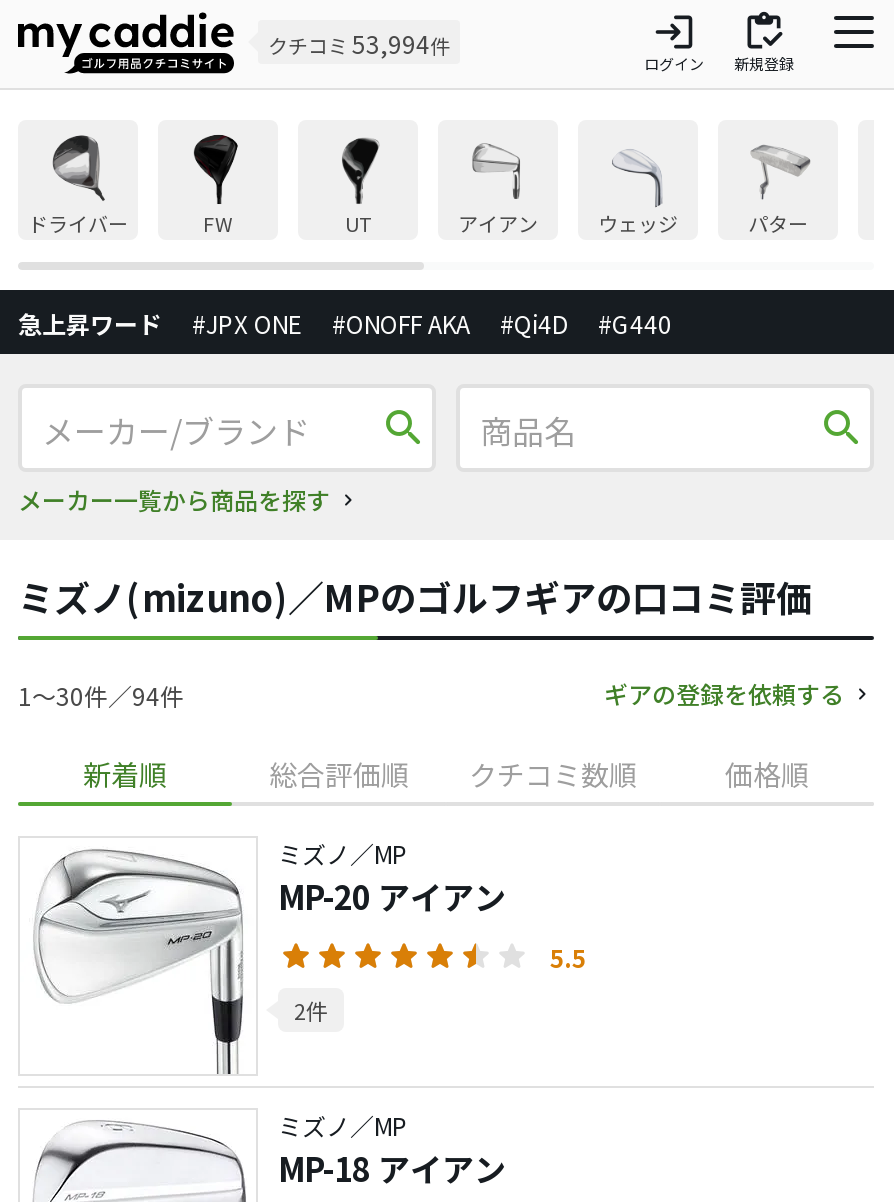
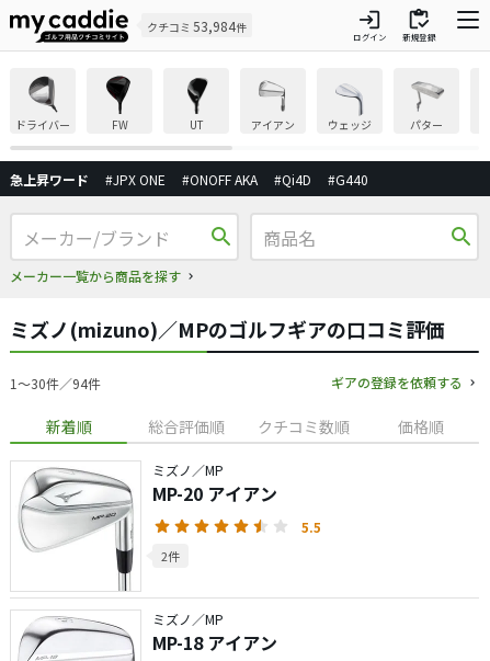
[268,26,450,60] クチコミ53,994件 -> [147,16,247,35] クチコミ53,984件

